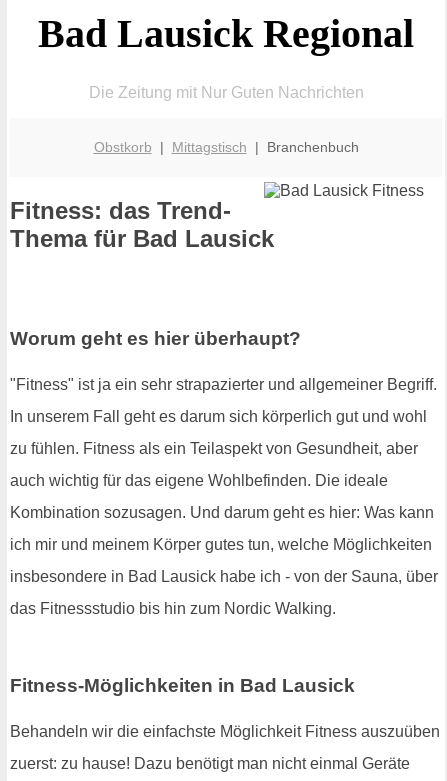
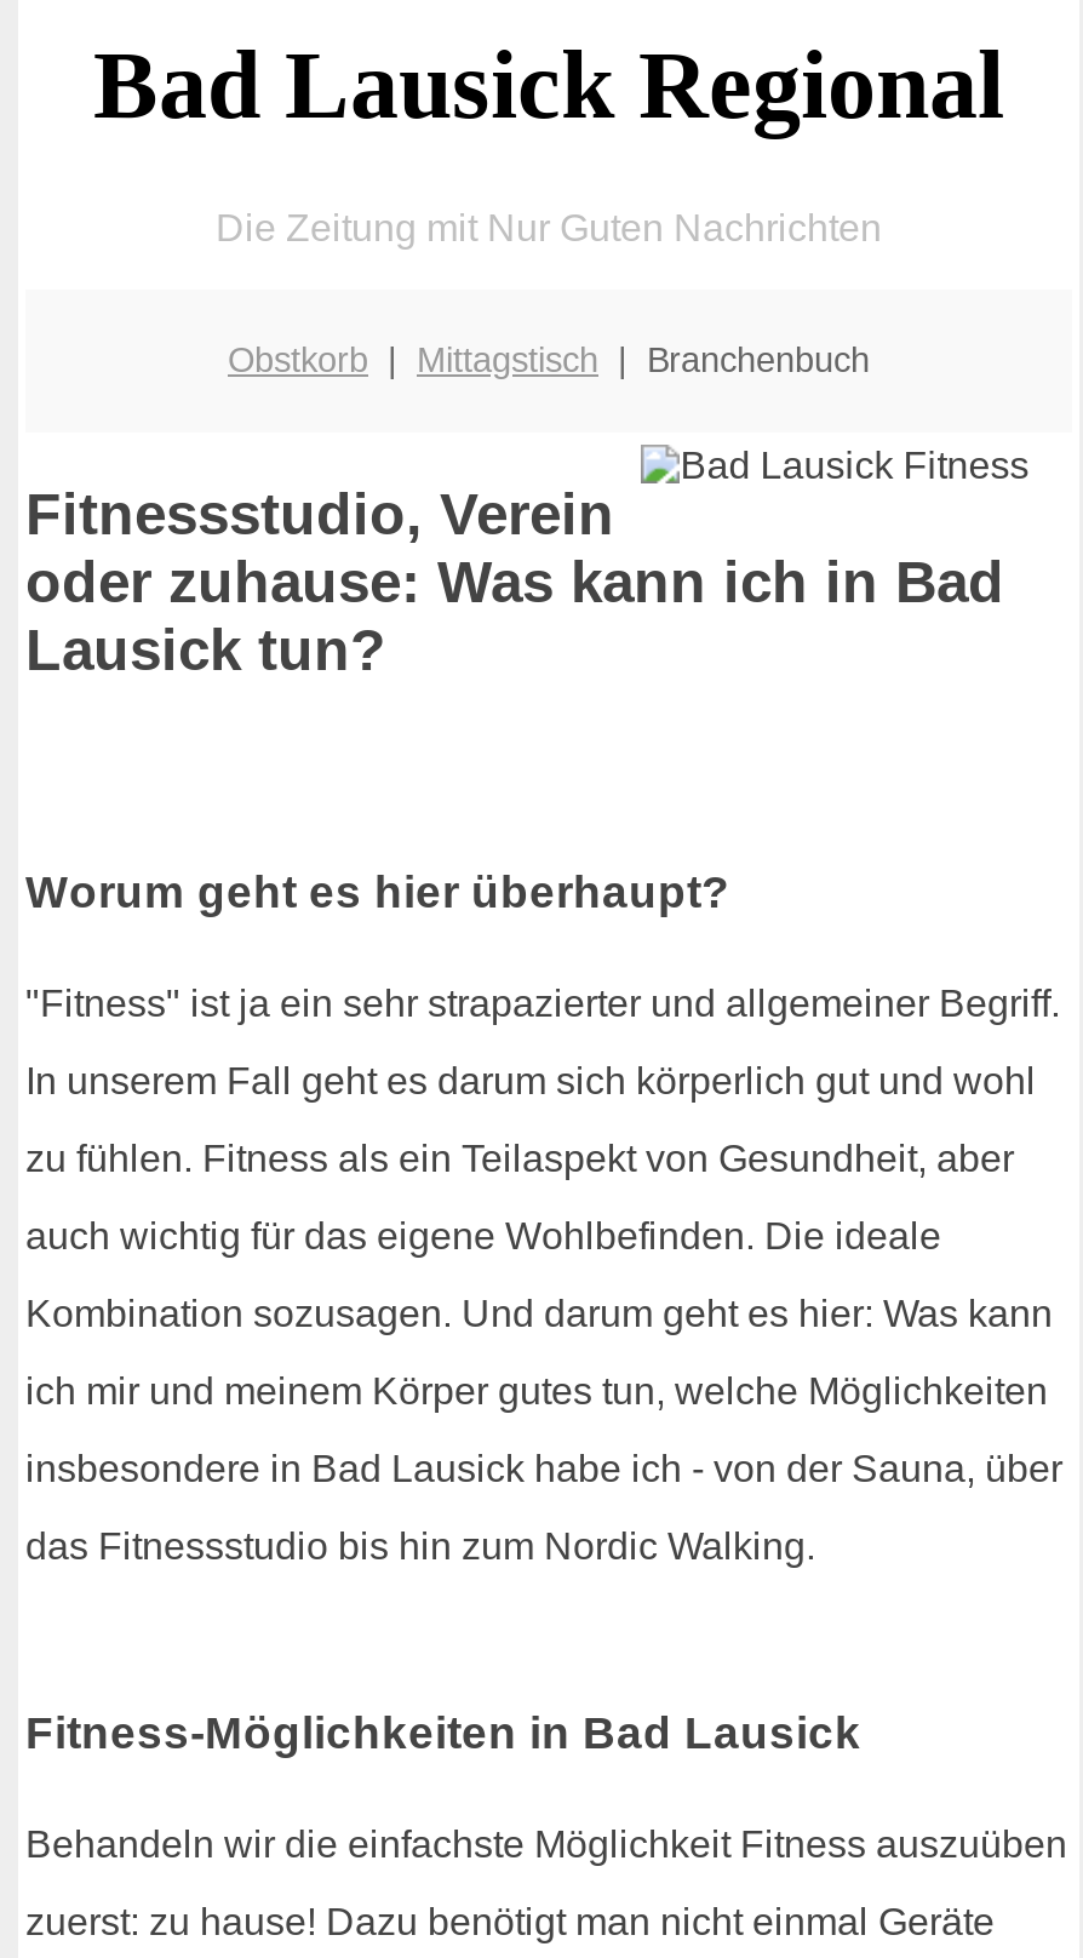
[10,197,274,252] Fitness: das Trend- | Thema für Bad Lausick -> [25,482,1004,683] Fitnessstudio, Verein | oder zuhause: Was kann ich in Bad | Lausick tun?

